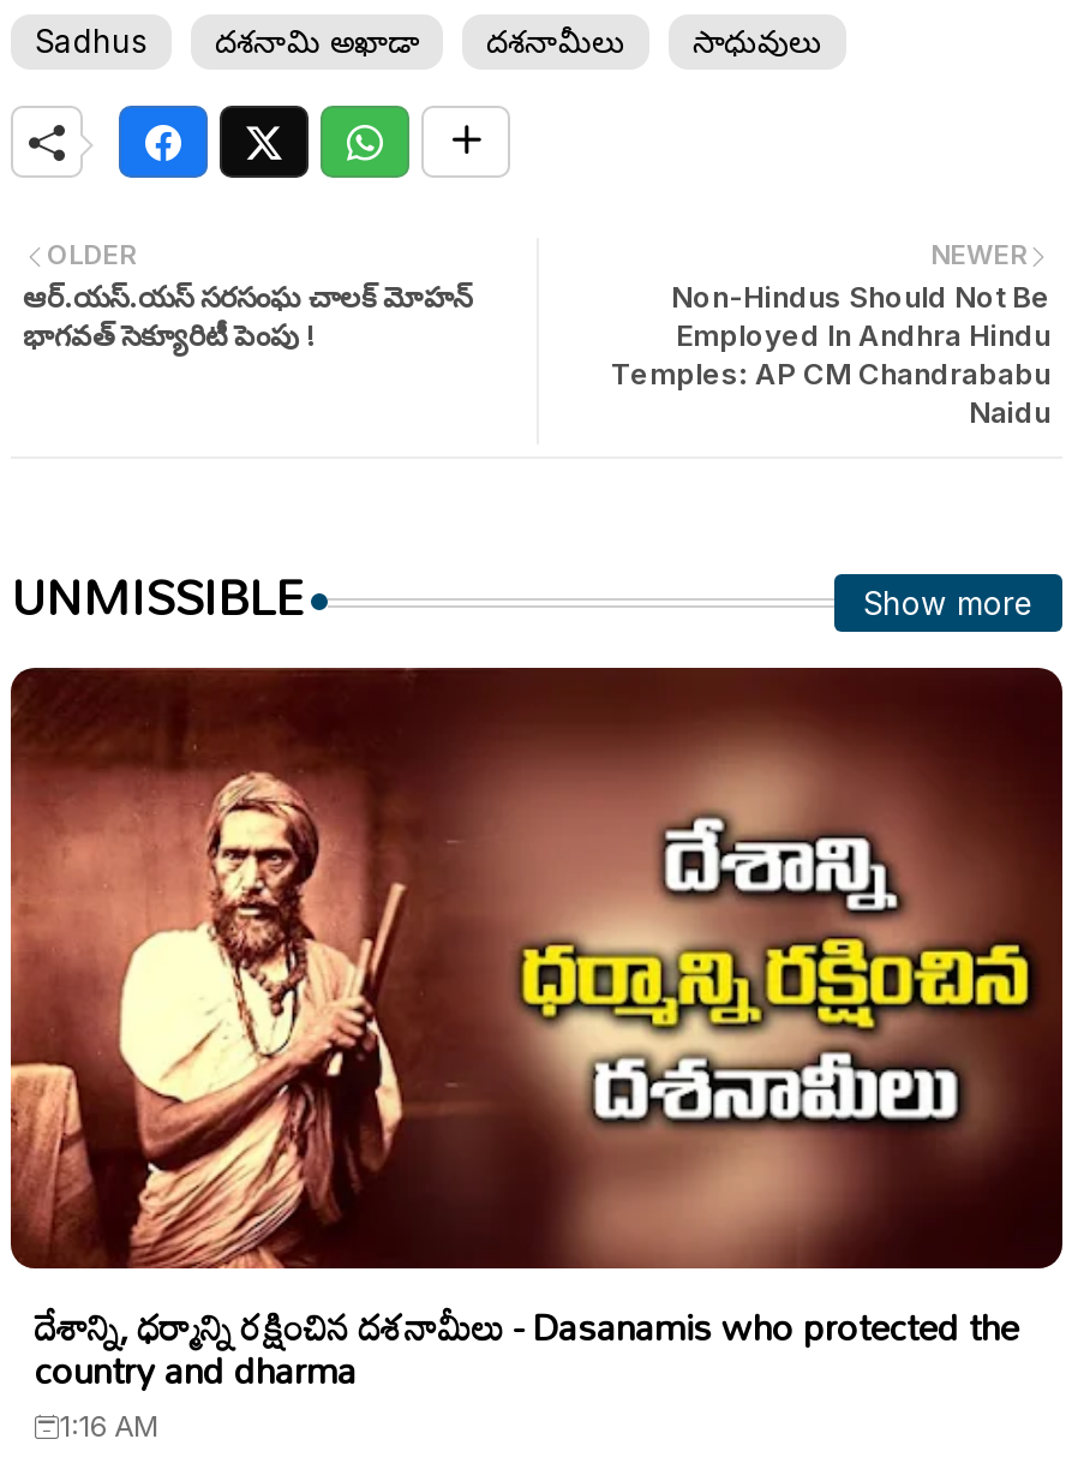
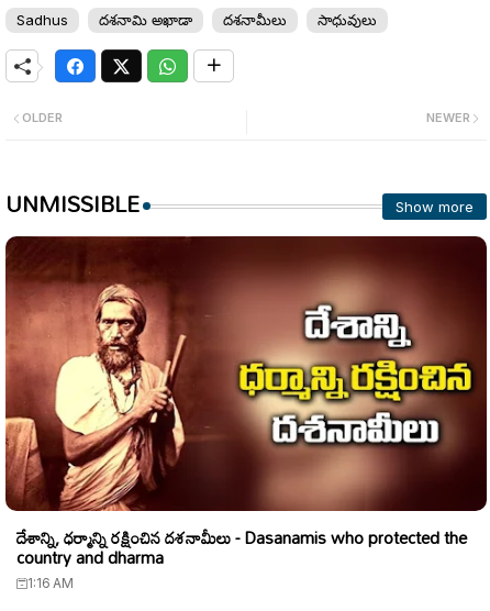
[23,279,472,353] ఆర్.యస్.యస్ సరసంఘ చాలక్ మోహన్ | భాగవత్ సెక్యూరిటీ పెంపు ! -> none
[611,279,1050,430] Non-Hindus Should Not Be | Employed In Andhra Hindu | Temples: AP CM Chandrababu | Naidu -> none

